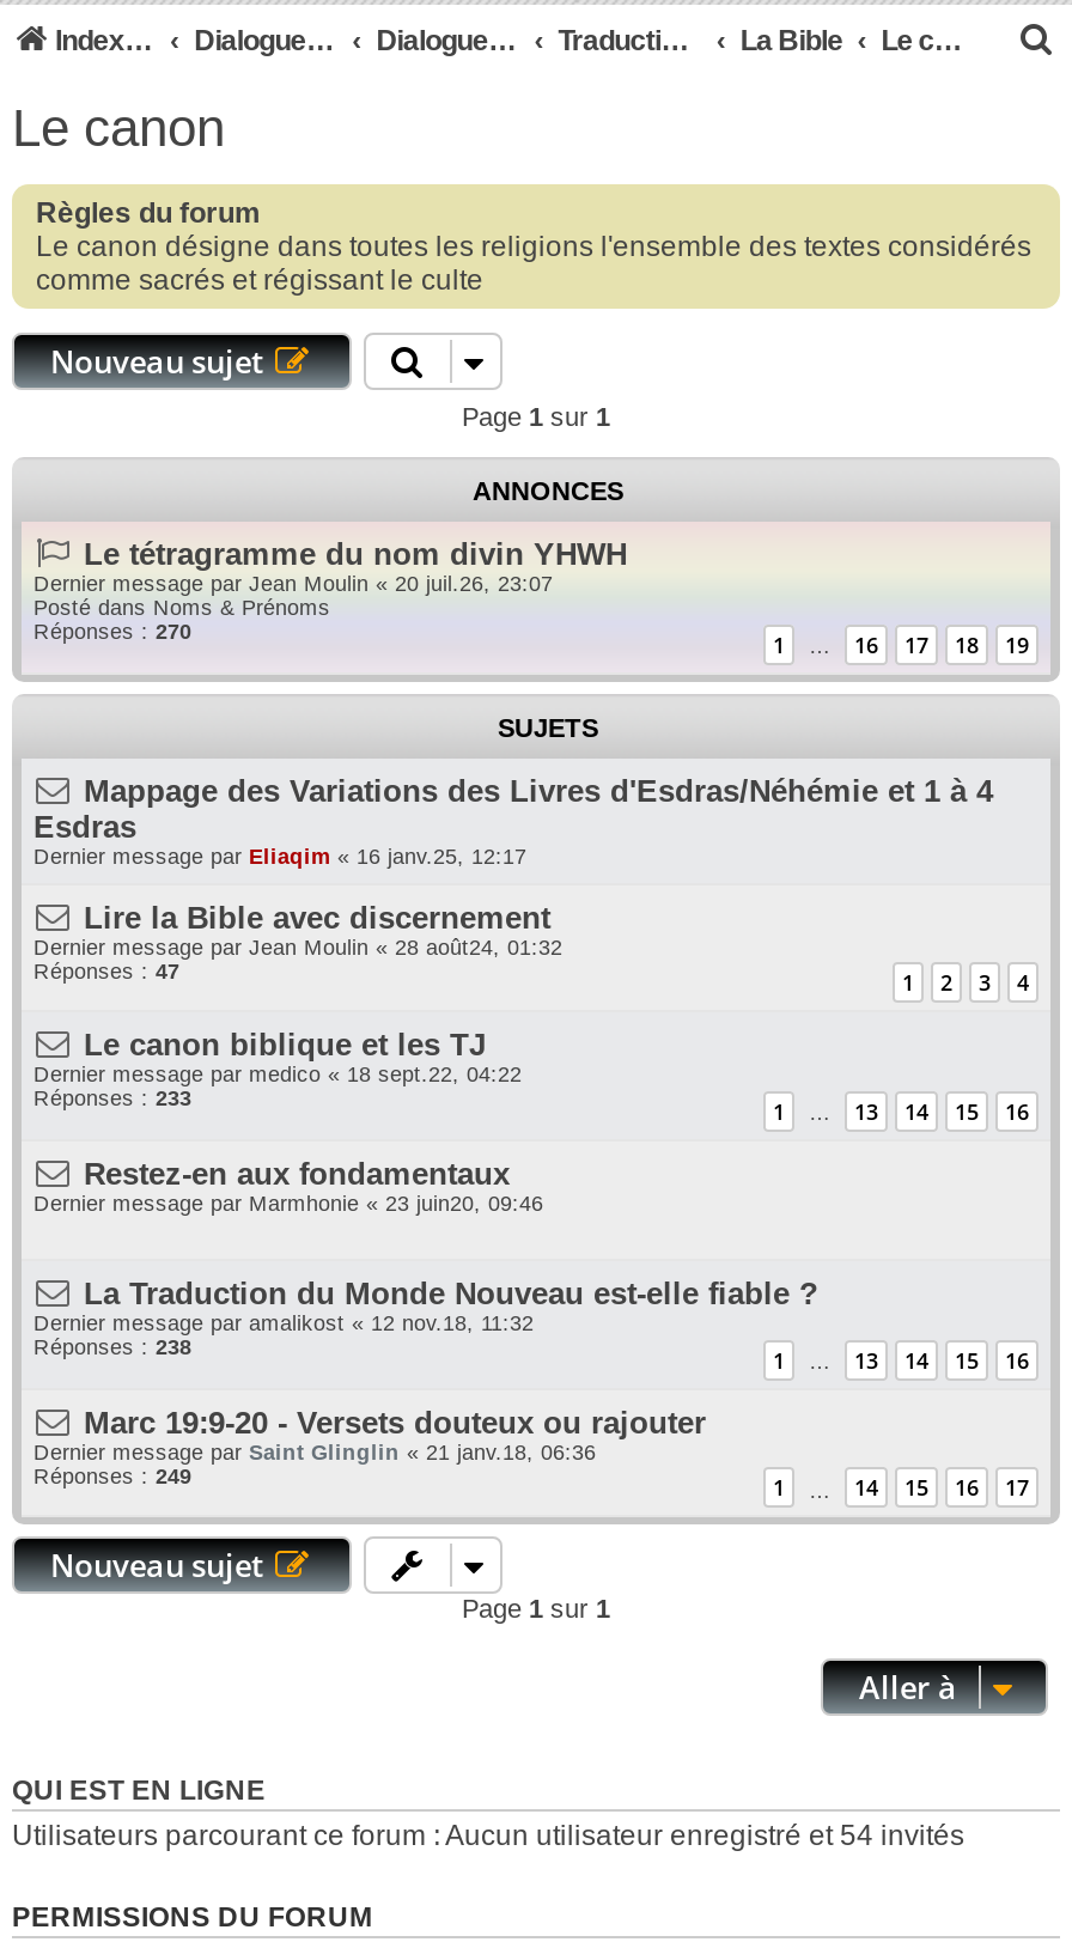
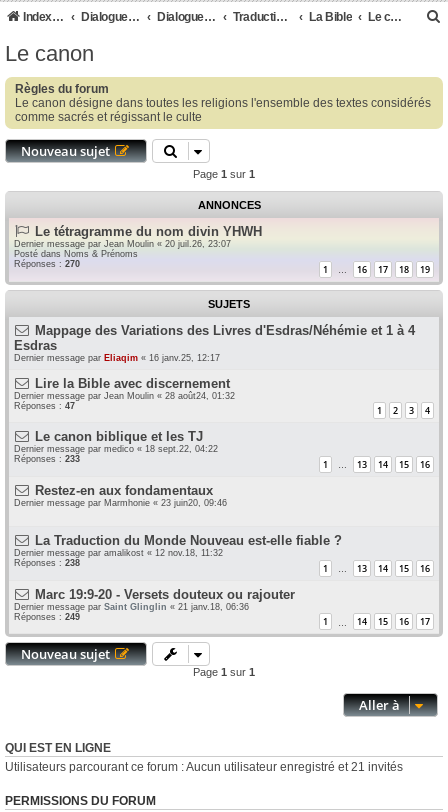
[12,1819,964,1853] Utilisateurs parcourant ce forum : Aucun utilisateur enregistré et 54 invités -> [5,760,403,774] Utilisateurs parcourant ce forum : Aucun utilisateur enregistré et 21 invités

